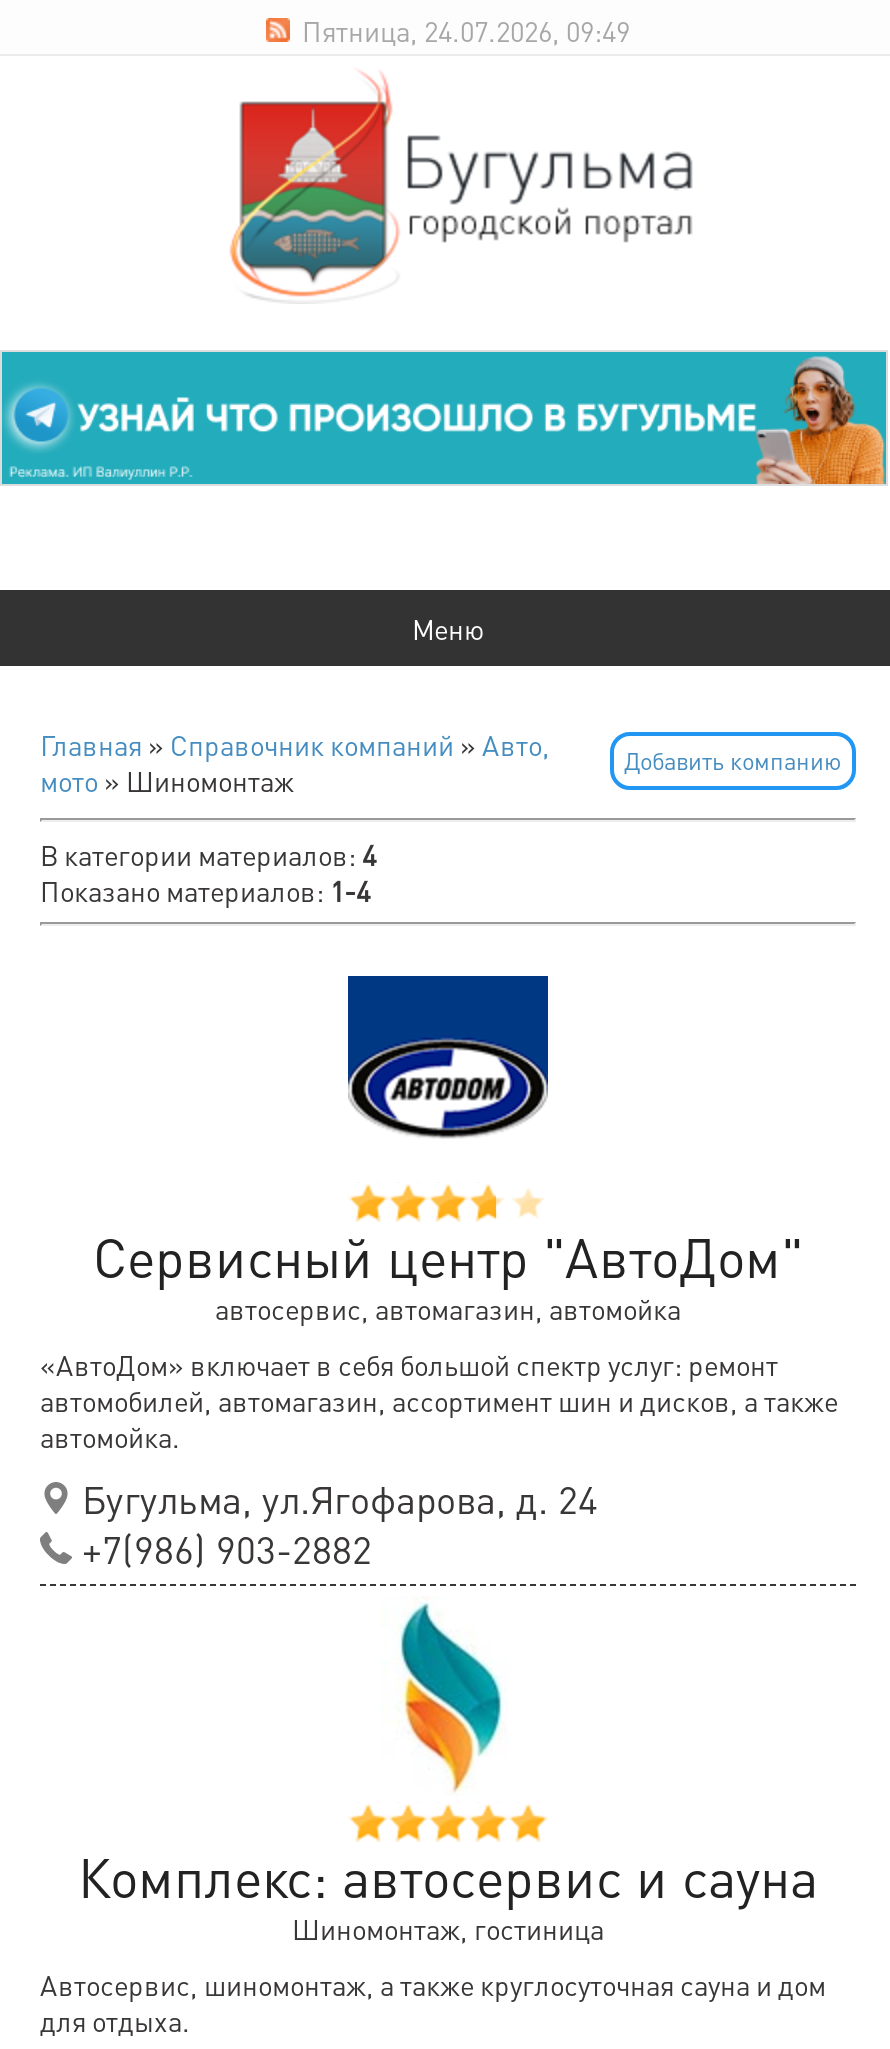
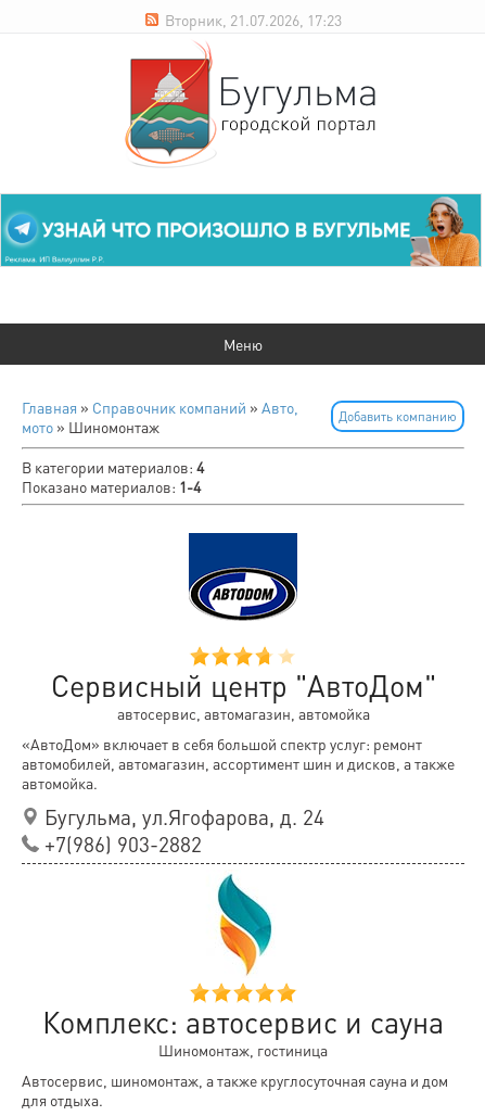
[302,12,630,48] Пятница, 24.07.2026, 09:49 -> [164,10,341,29] Вторник, 21.07.2026, 17:23

